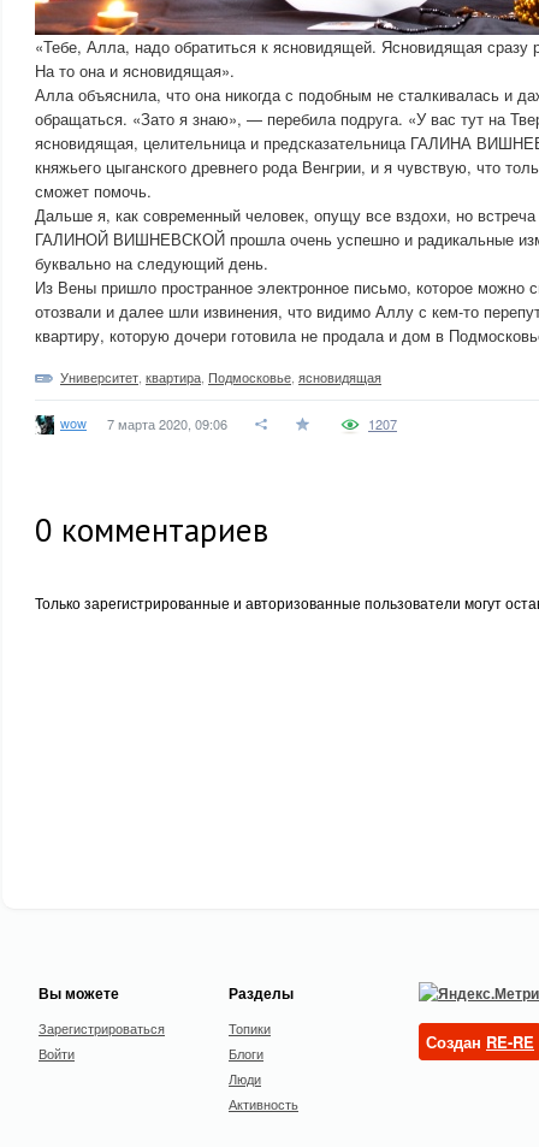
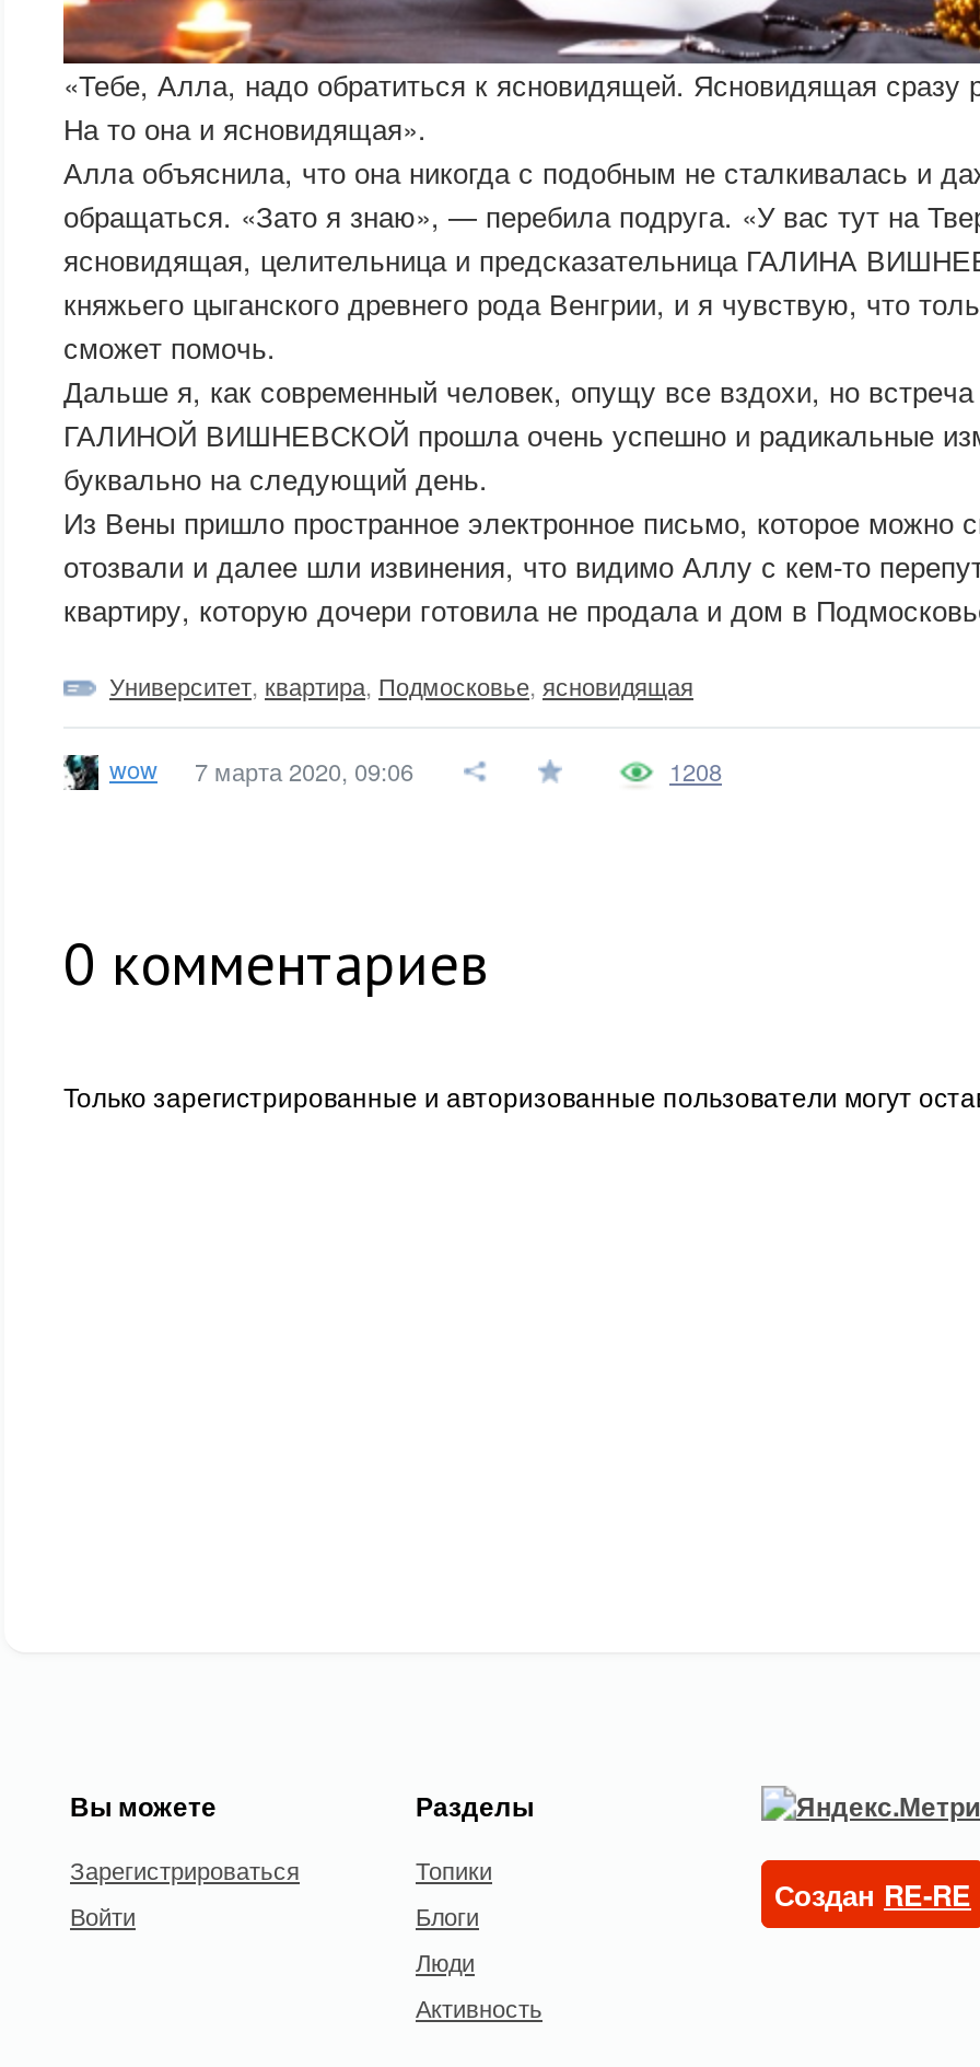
[368,414,397,433] 1207 -> [669,753,722,788] 1208

